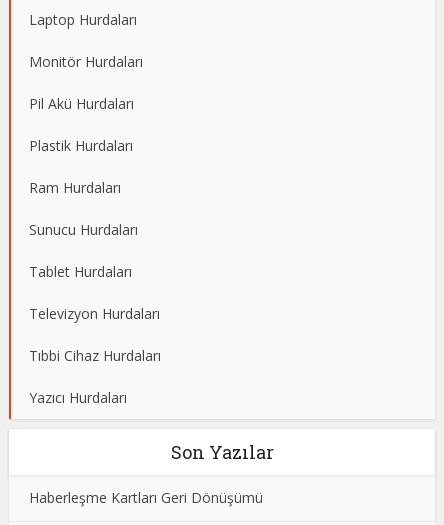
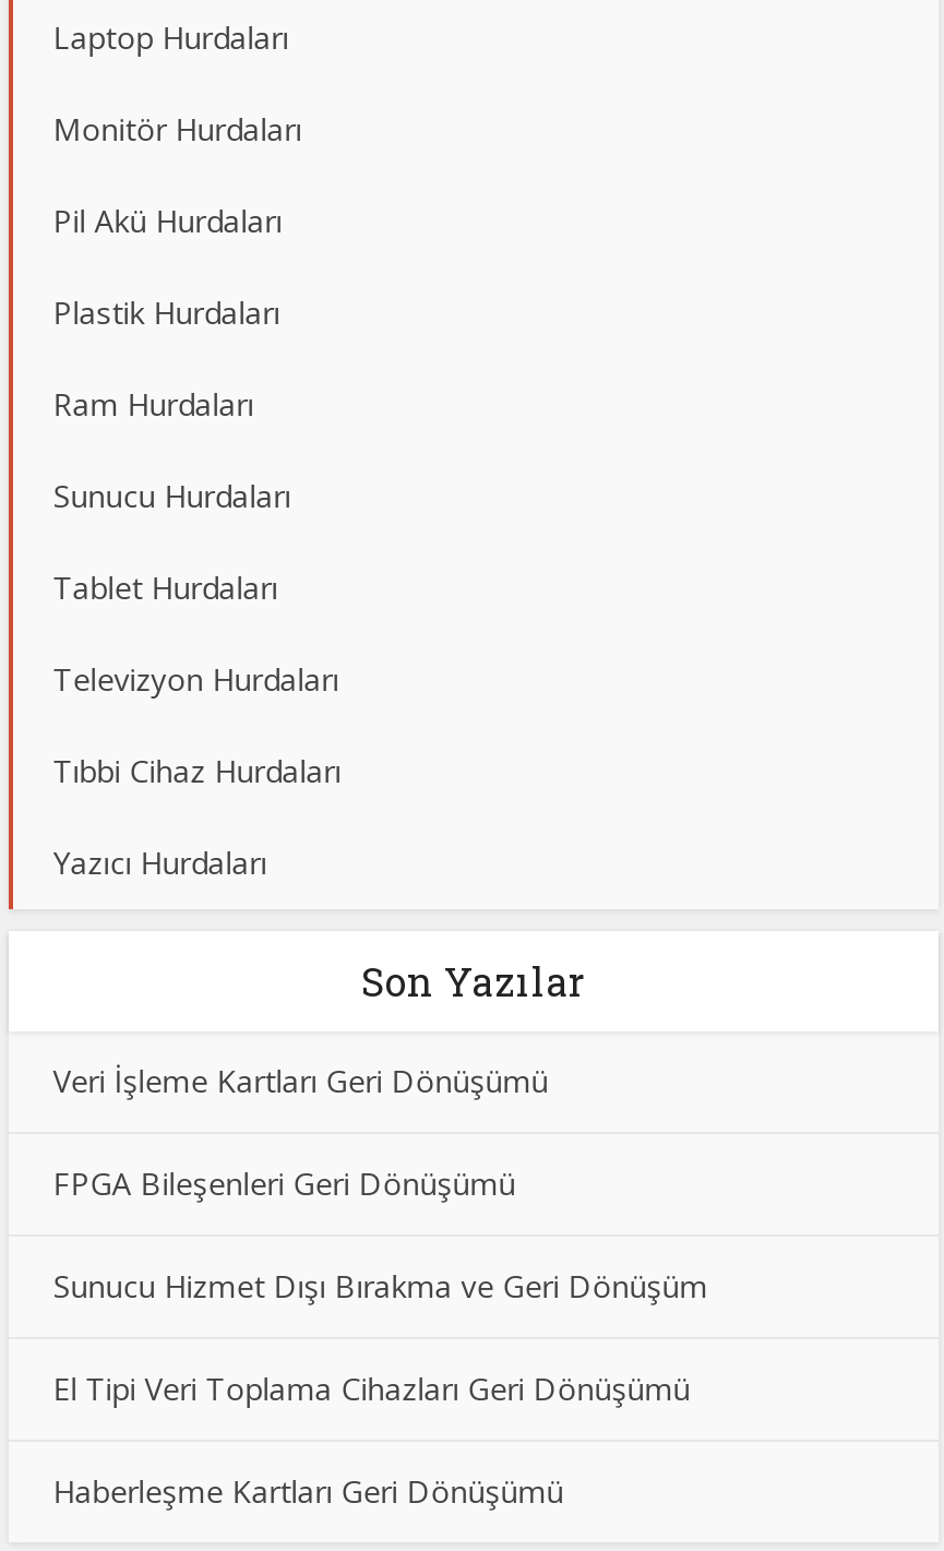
none -> [53,1060,708,1409] Veri İşleme Kartları Geri Dönüşümü | FPGA Bileşenleri Geri Dönüşümü | Sunucu Hizmet Dışı Bırakma ve Geri Dönüşüm | El Tipi Veri Toplama Cihazları Geri Dönüşümü

